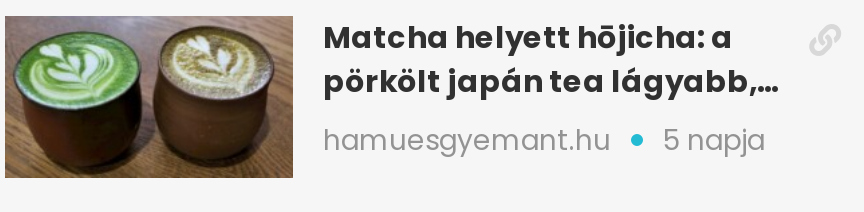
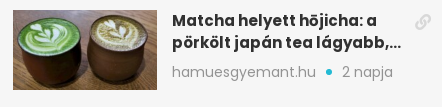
[663,120,765,160] 5 napja -> [342,62,393,82] 2 napja

